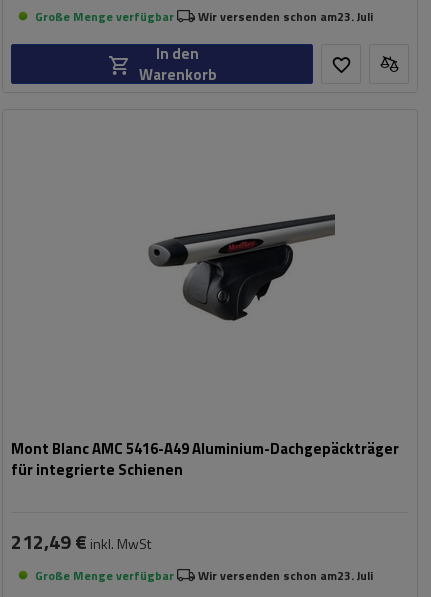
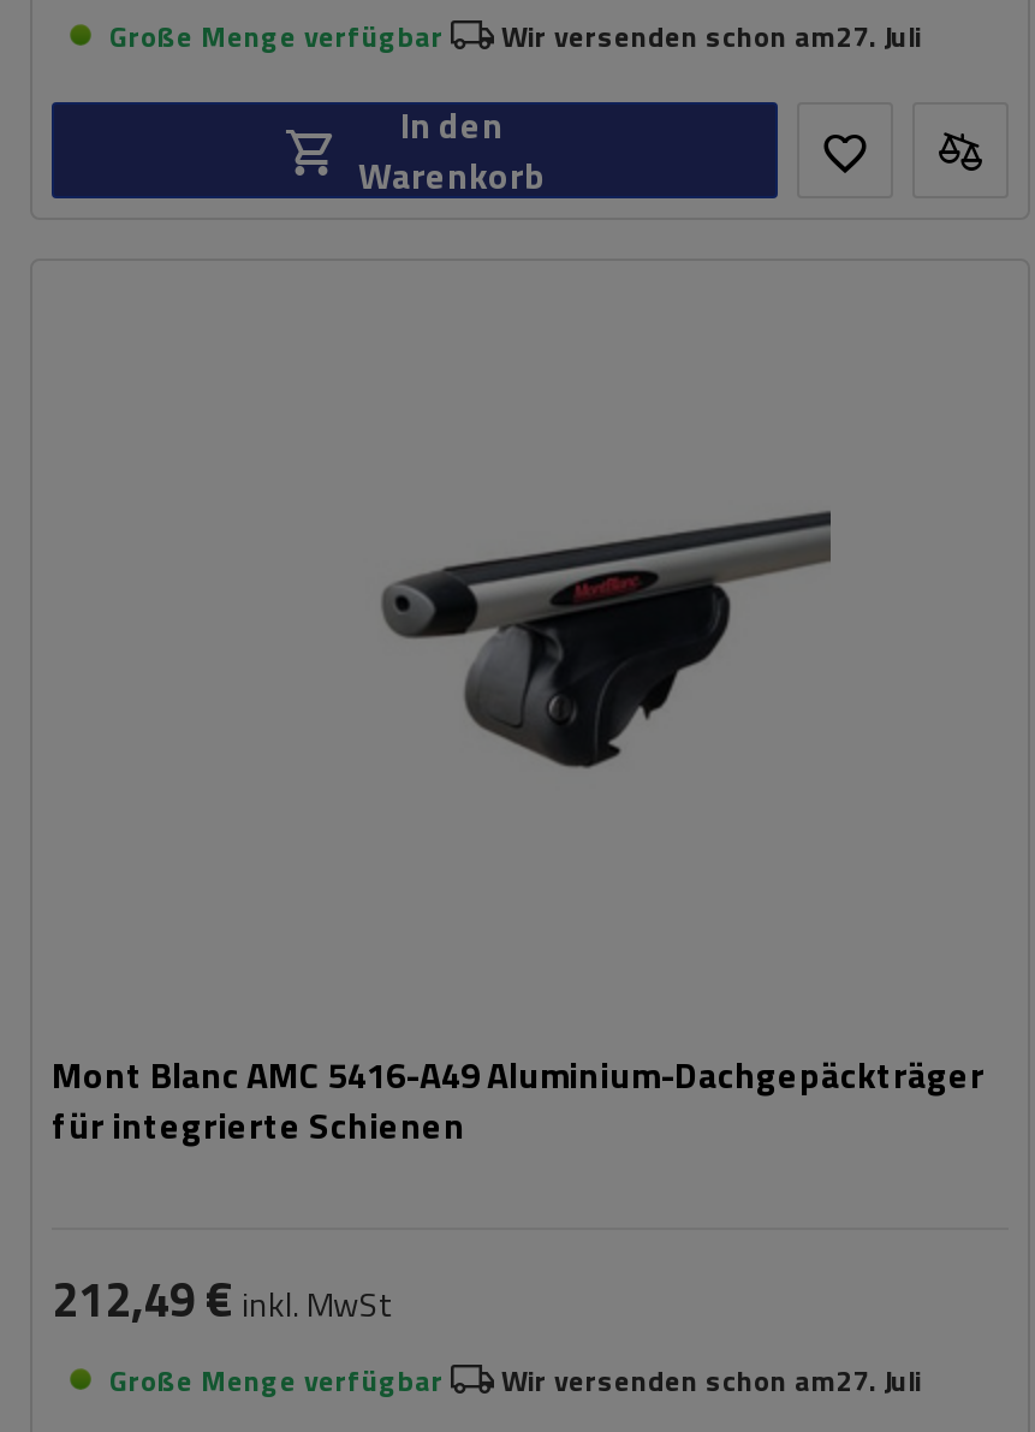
[198,6,373,25] Wir versenden schon am23. Juli -> [501,12,922,58] Wir versenden schon am27. Juli
[198,565,373,584] Wir versenden schon am23. Juli -> [501,1356,922,1402] Wir versenden schon am27. Juli

